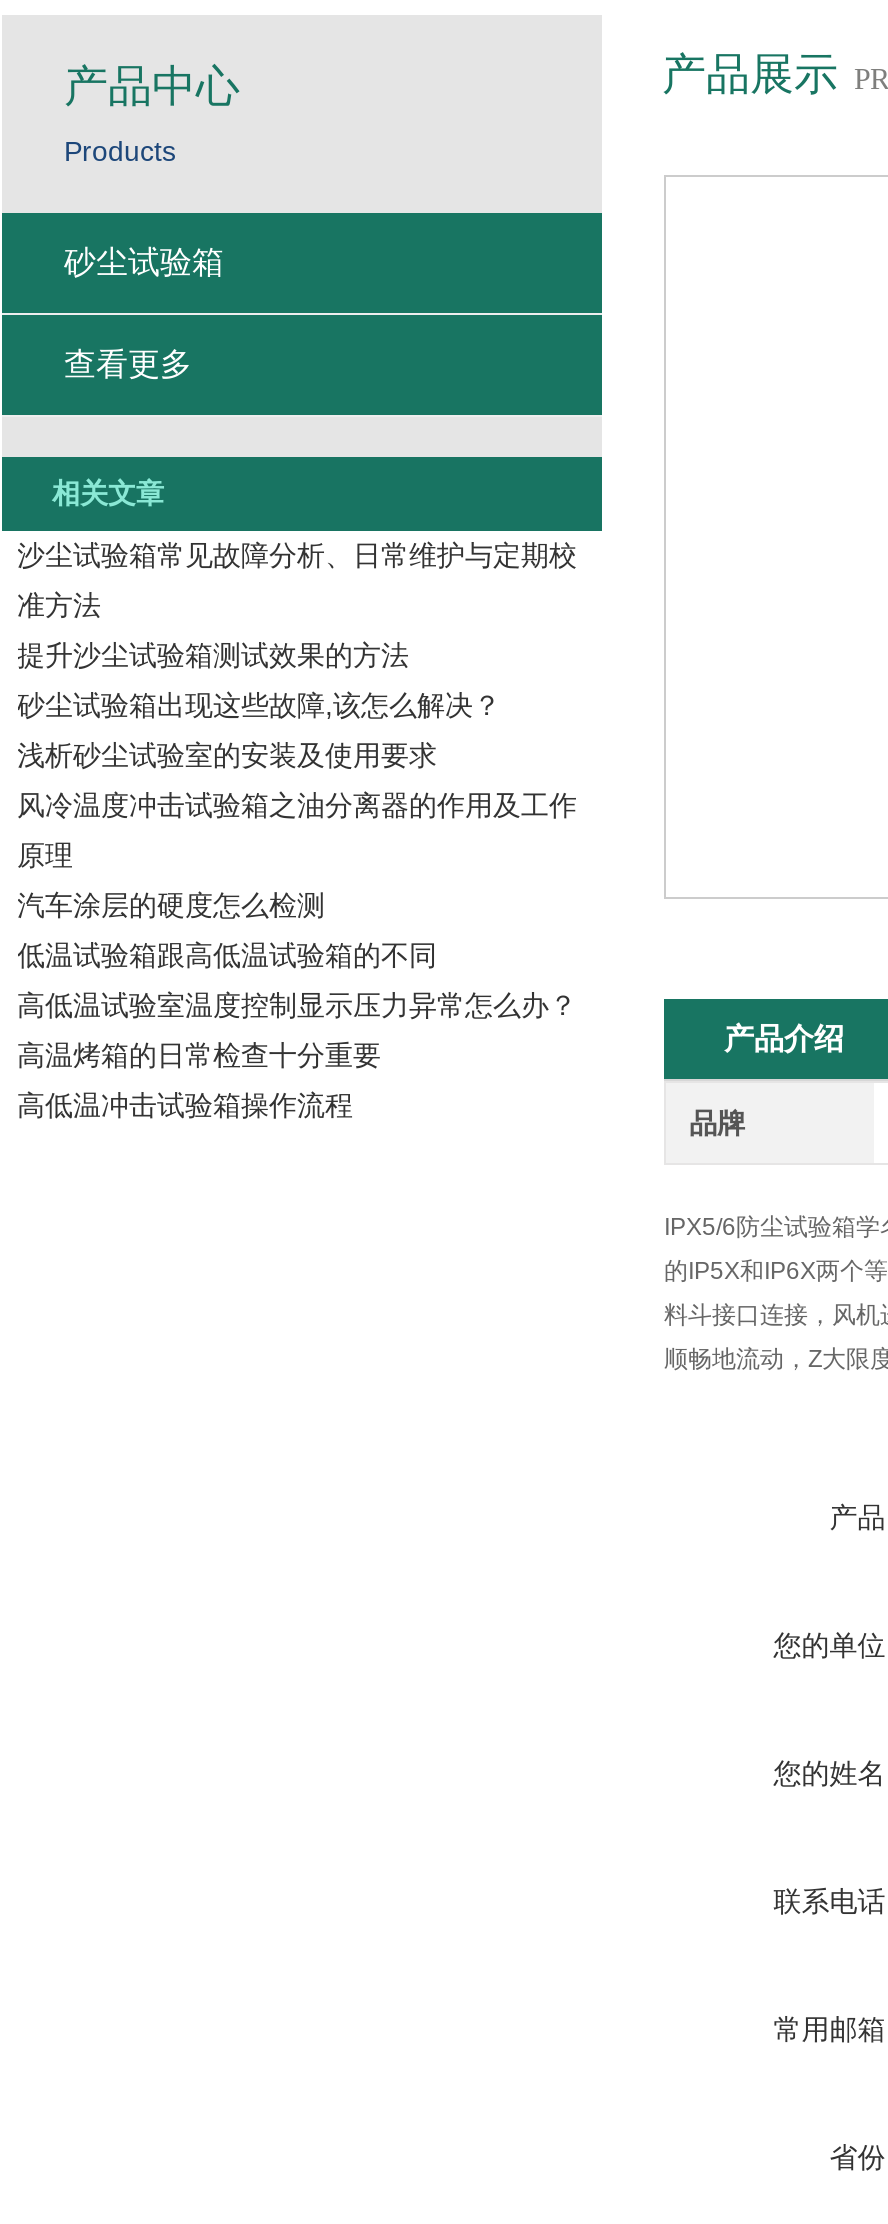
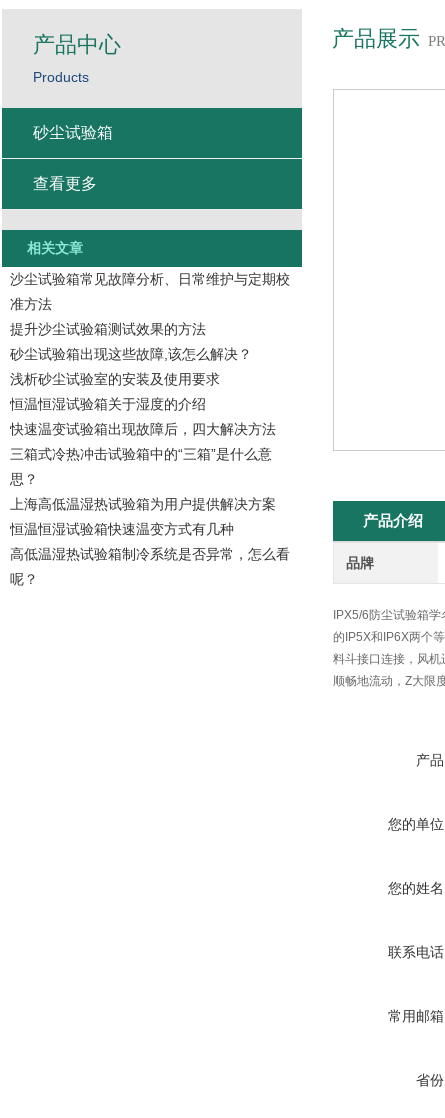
[17,789,577,1121] 风冷温度冲击试验箱之油分离器的作用及工作 | 原理 | 汽车涂层的硬度怎么检测 | 低温试验箱跟高低温试验箱的不同 | 高低温试验室温度控制显示压力异常怎么办？ | 高温烤箱的日常检查十分重要 | 高低温冲击试验箱操作流程 -> [9,396,289,587] 恒温恒湿试验箱关于湿度的介绍 | 快速温变试验箱出现故障后，四大解决方法 | 三箱式冷热冲击试验箱中的“三箱”是什么意 | 思？ | 上海高低温湿热试验箱为用户提供解决方案 | 恒温恒湿试验箱快速温变方式有几种 | 高低温湿热试验箱制冷系统是否异常，怎么看 | 呢？

